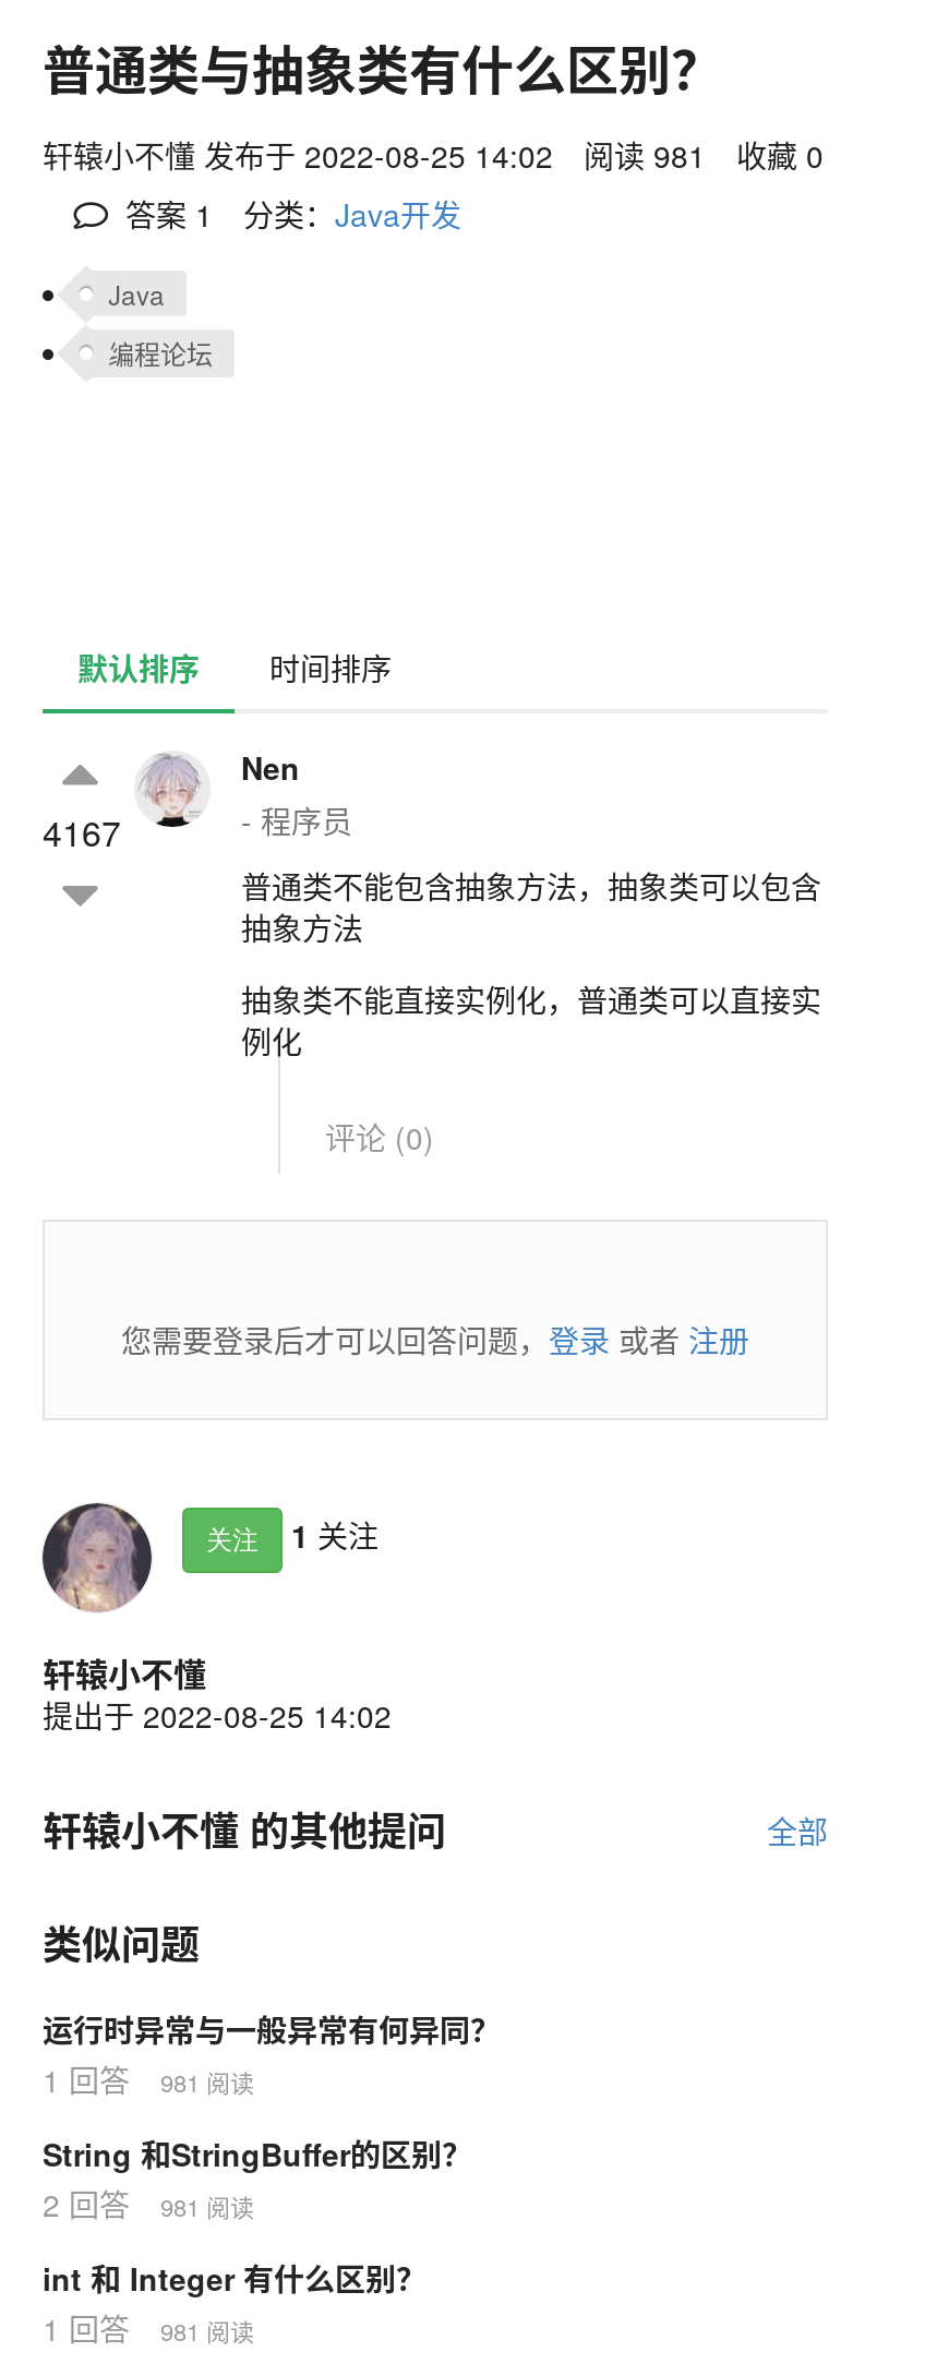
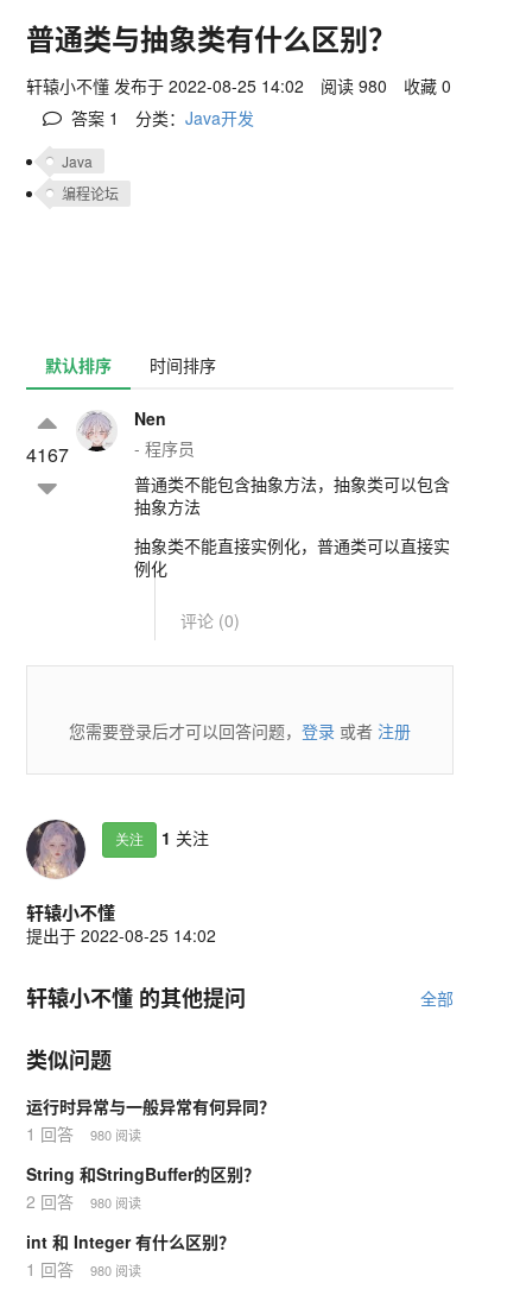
[43,132,824,176] 轩辕小不懂发布于 2022-08-25 14:02 阅读 981 收藏 0 -> [26,73,451,97] 轩辕小不懂发布于 2022-08-25 14:02 阅读 980 收藏 0
[43,2057,254,2101] 1 回答 981 阅读 -> [26,1121,141,1145] 1 回答 980 阅读
[43,2181,254,2225] 2 回答 981 阅读 -> [26,1189,141,1213] 2 回答 980 阅读
[43,2305,254,2349] 1 回答 981 阅读 -> [26,1256,141,1280] 1 回答 980 阅读

